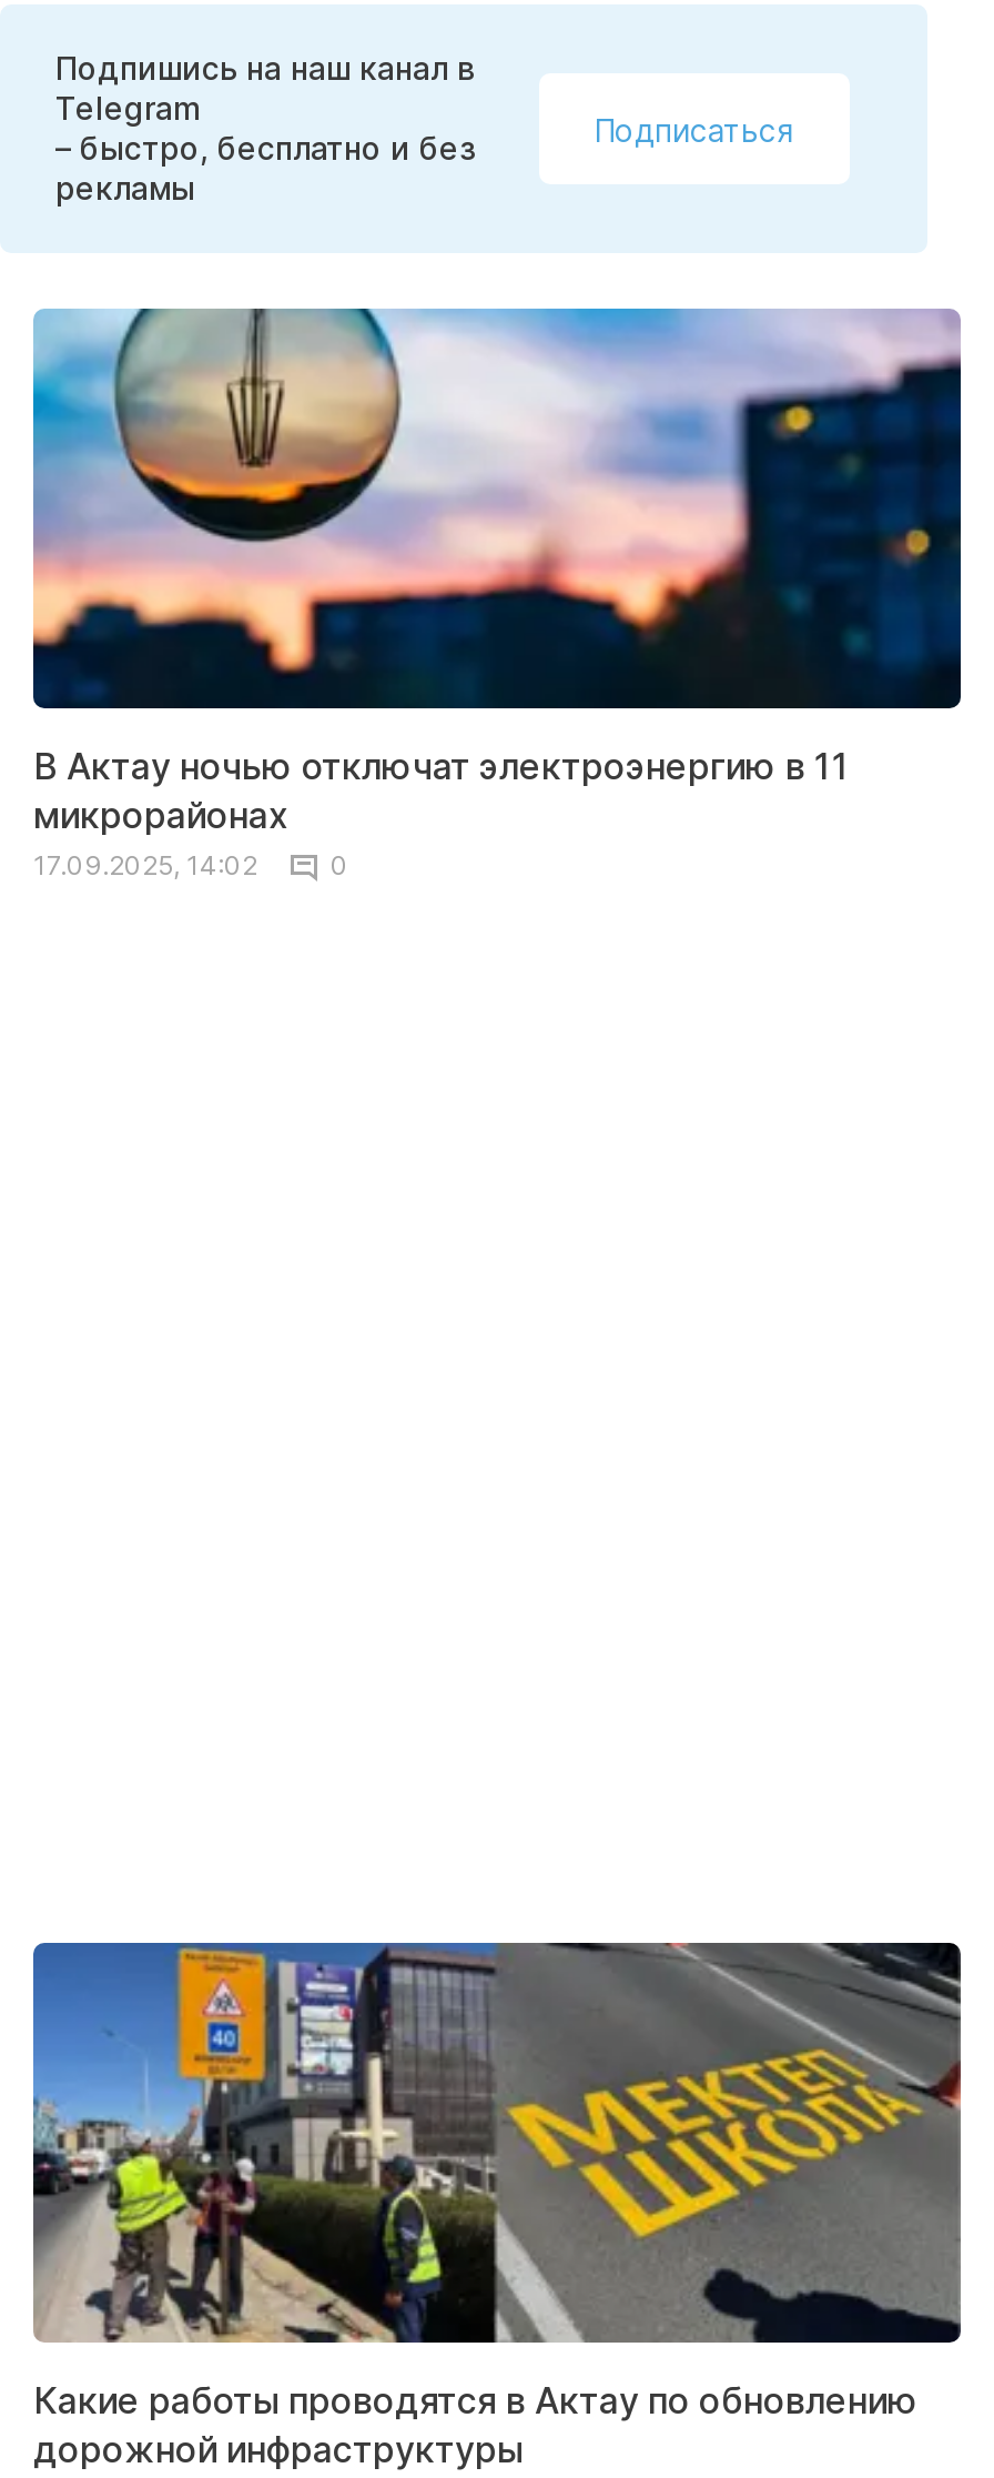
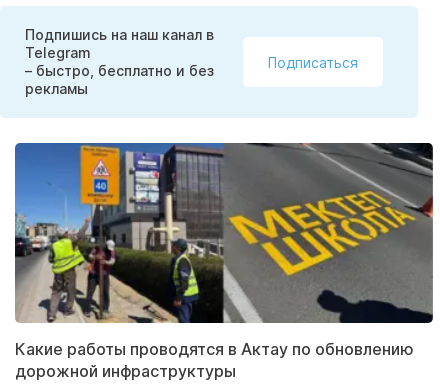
[31,306,963,882] [image] | В Актау ночью отключат электроэнергию в 11 | микрорайонах | 17.09.2025, 14:02 | 0 -> none

